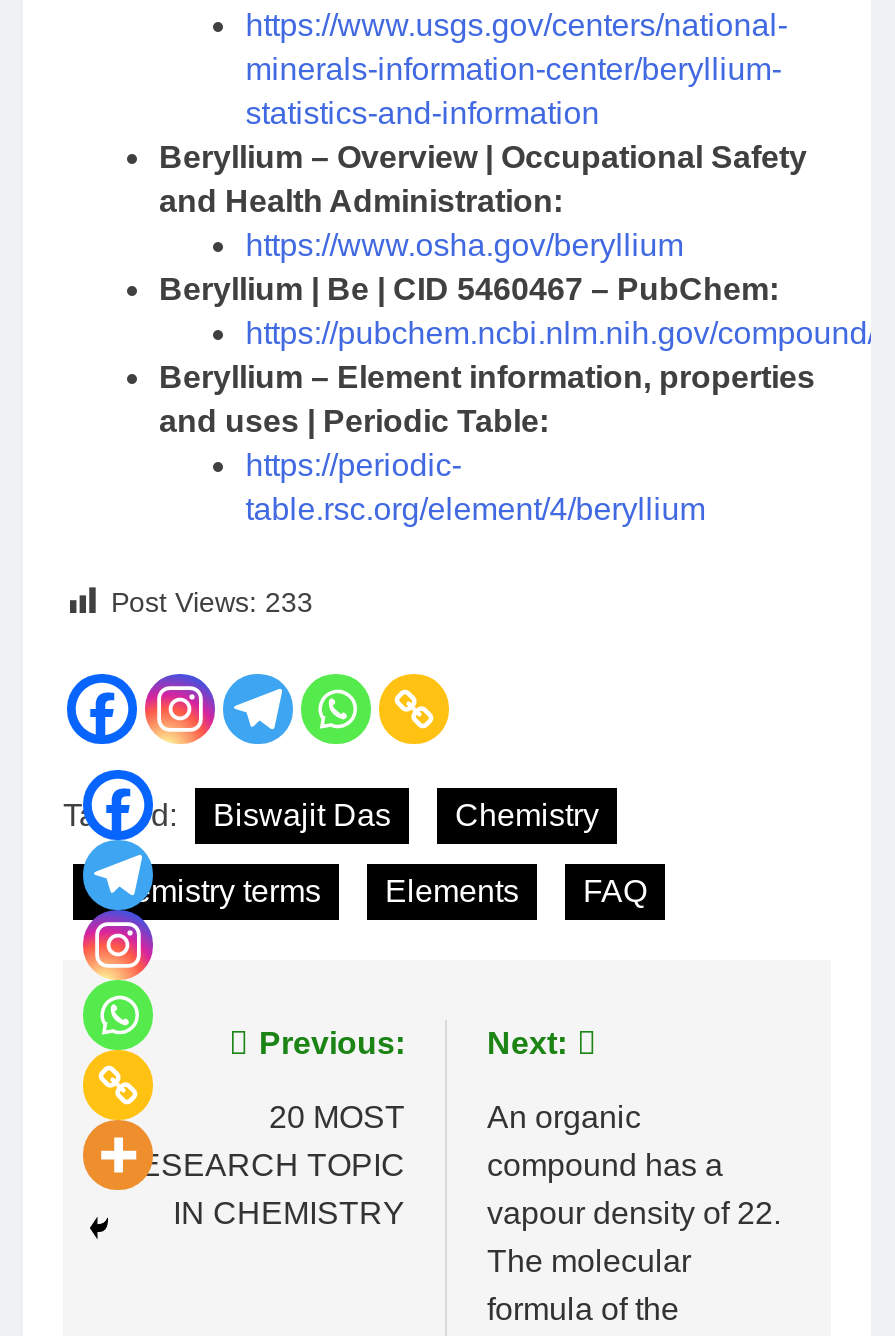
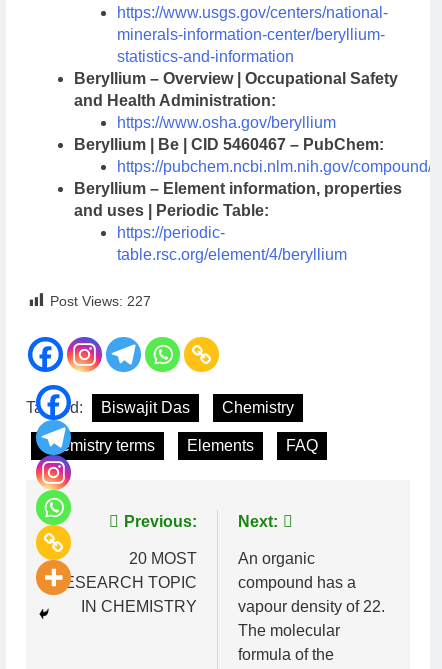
[111,586,313,618] Post Views: 233 -> [50,293,151,309] Post Views: 227

